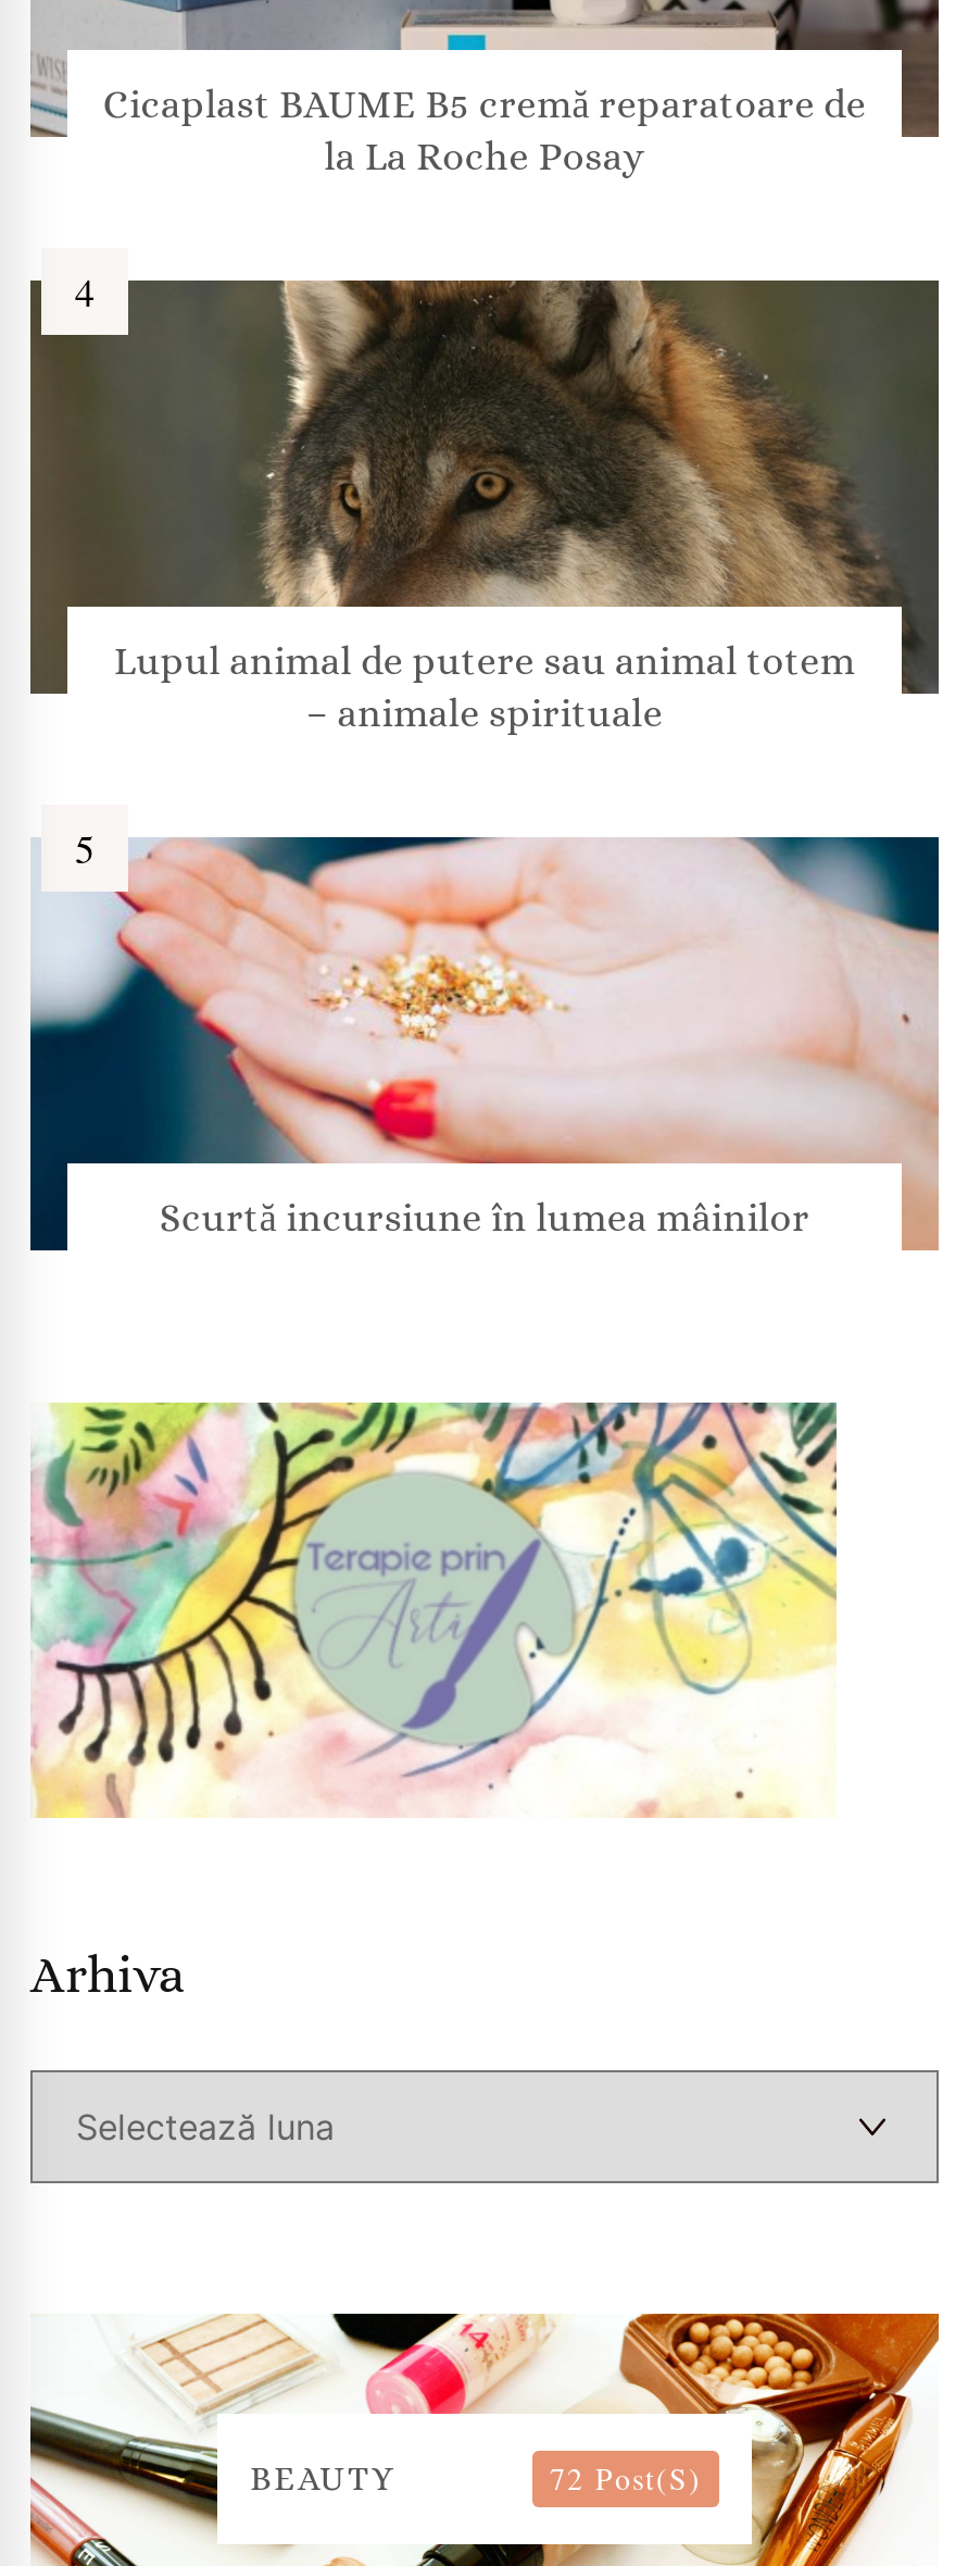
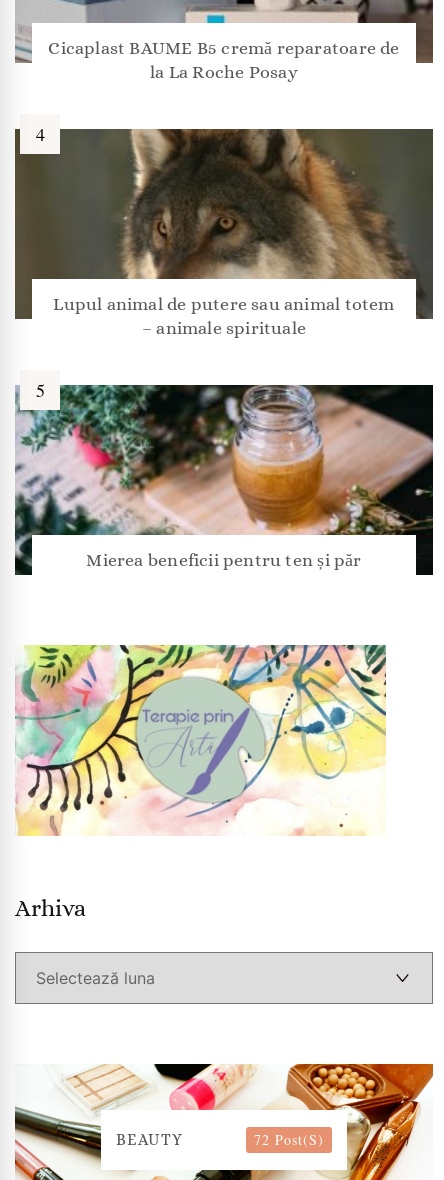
[28,835,939,1250] [image] | Scurtă incursiune în lumea mâinilor -> [14,384,434,576] [image] | Mierea beneficii pentru ten și păr

